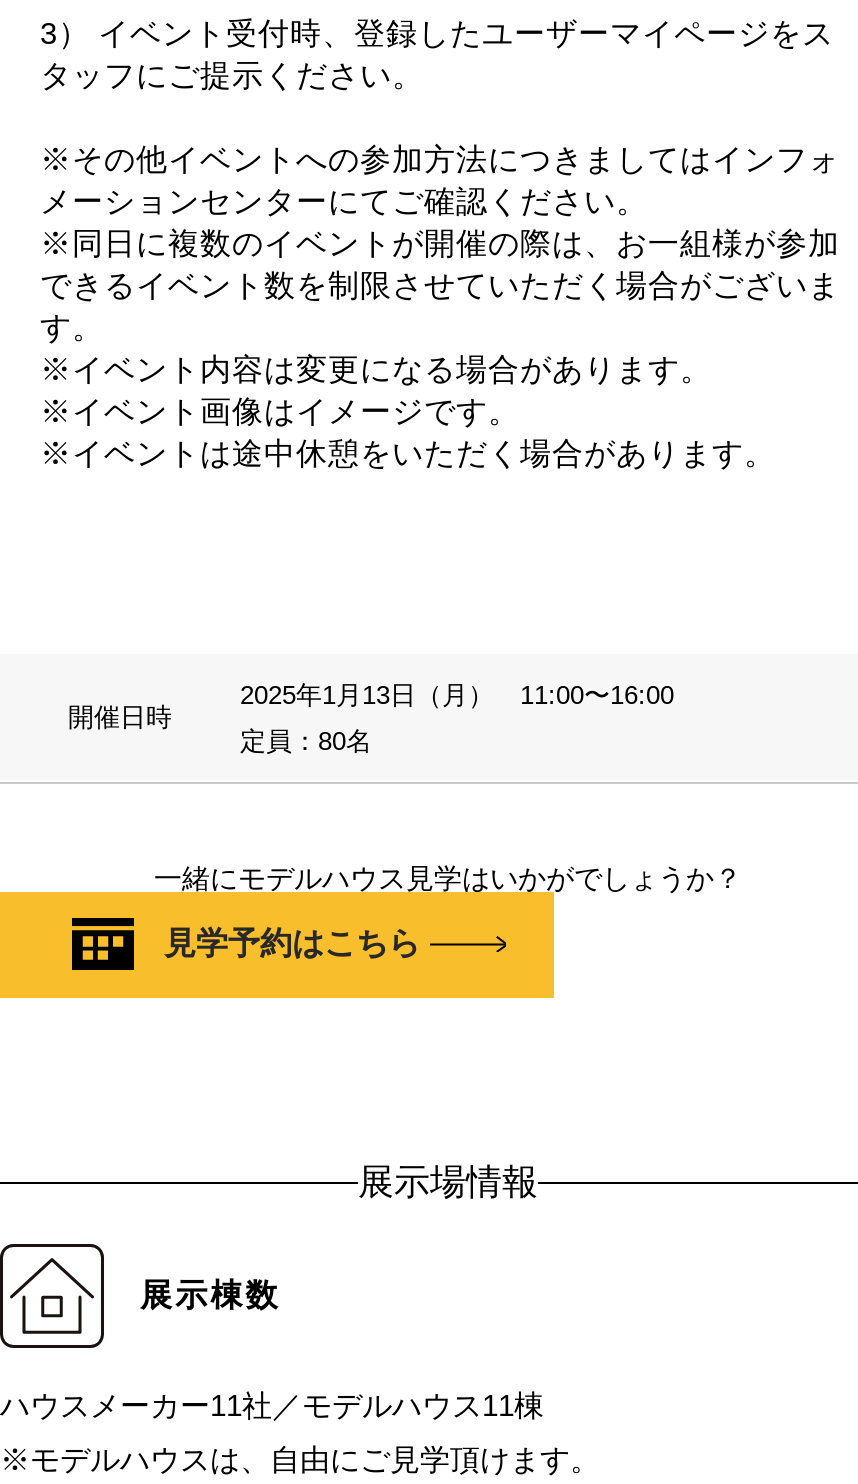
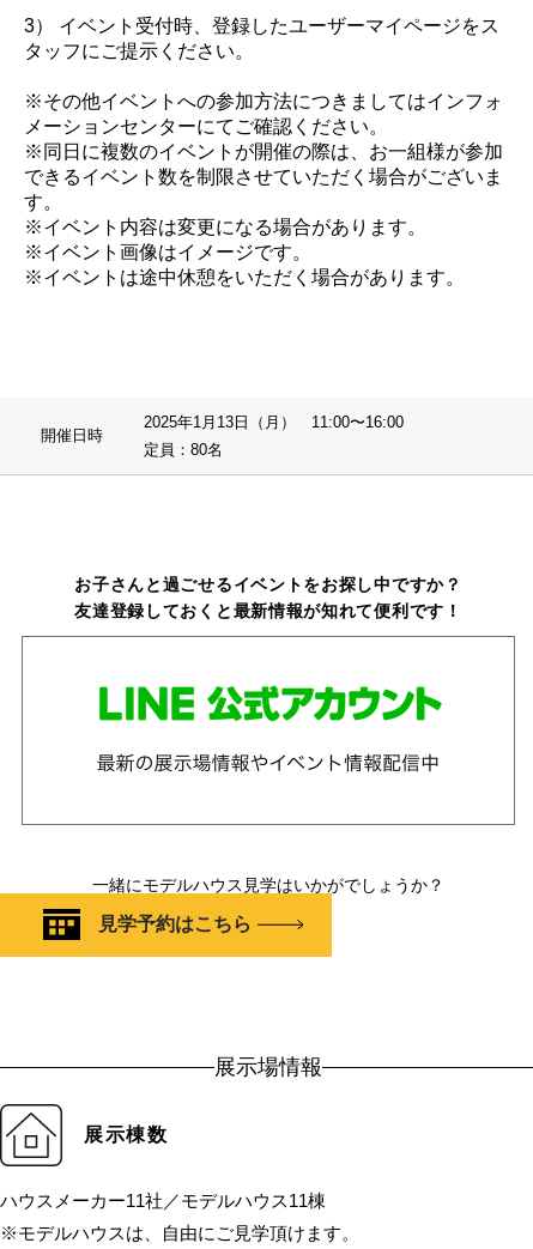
none -> [20,635,516,825] [image]
none -> [75,575,462,620] お子さんと過ごせるイベントをお探し中ですか？ | 友達登録しておくと最新情報が知れて便利です！

